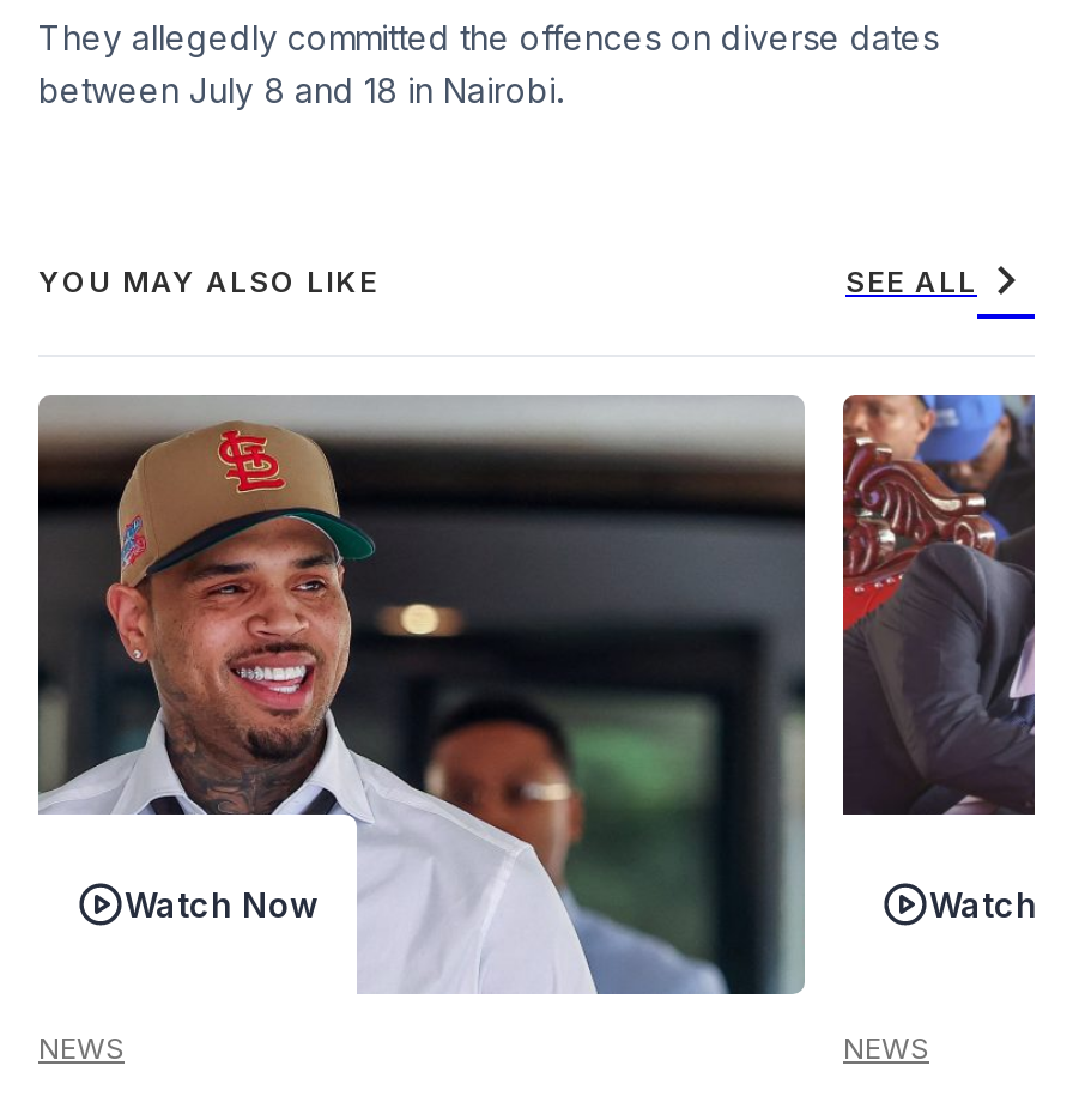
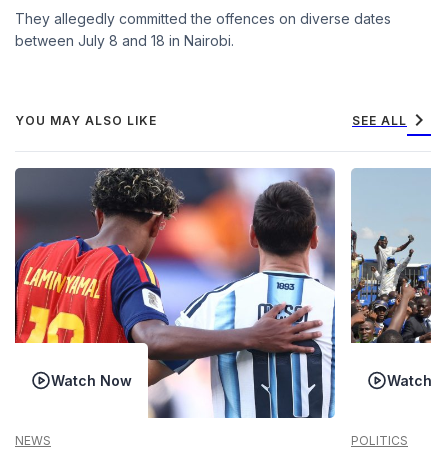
[38,395,929,1066] [image] | NEWS -> [15,168,408,448] [image] | POLITICS
[841,393,1037,815] [image] -> [350,168,431,344] [image]

